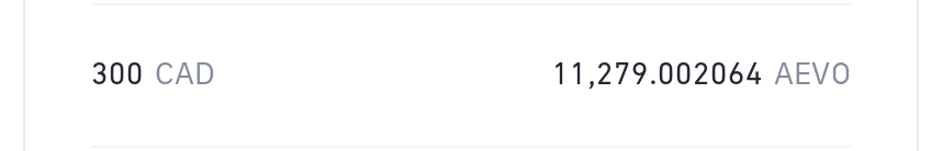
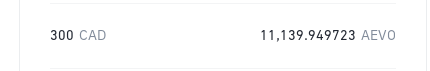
[552,60,851,91] 11,279.002064 AEVO -> [260,29,396,43] 11,139.949723 AEVO

